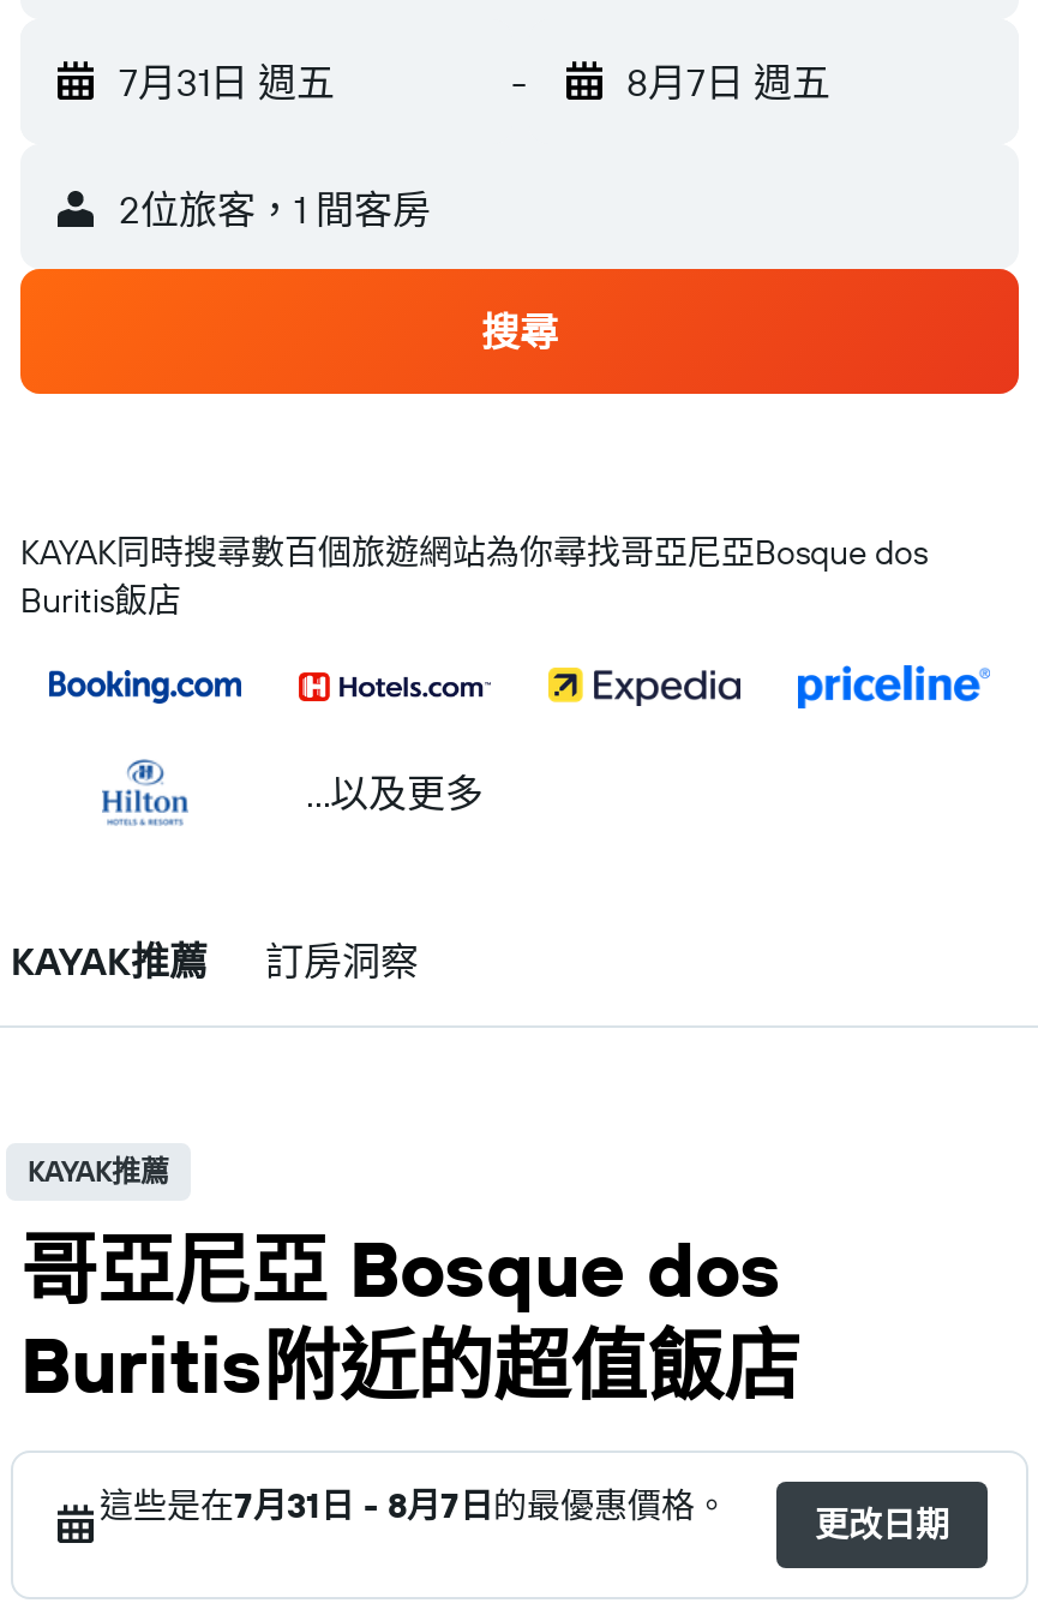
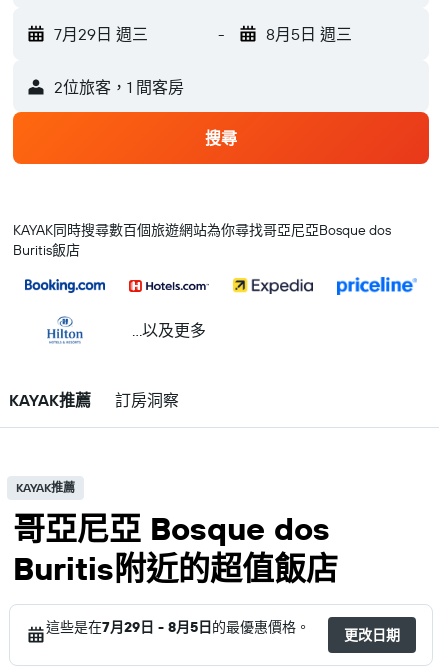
[119,58,335,106] 7月31日 週五 -> [54,24,148,44] 7月29日 週三
[626,58,830,106] 8月7日 週五 -> [265,24,351,44] 8月5日 週三
[100,1484,728,1527] 這些是在7月31日 - 8月7日的最優惠價格。 -> [46,618,310,636] 這些是在7月29日 - 8月5日的最優惠價格。

